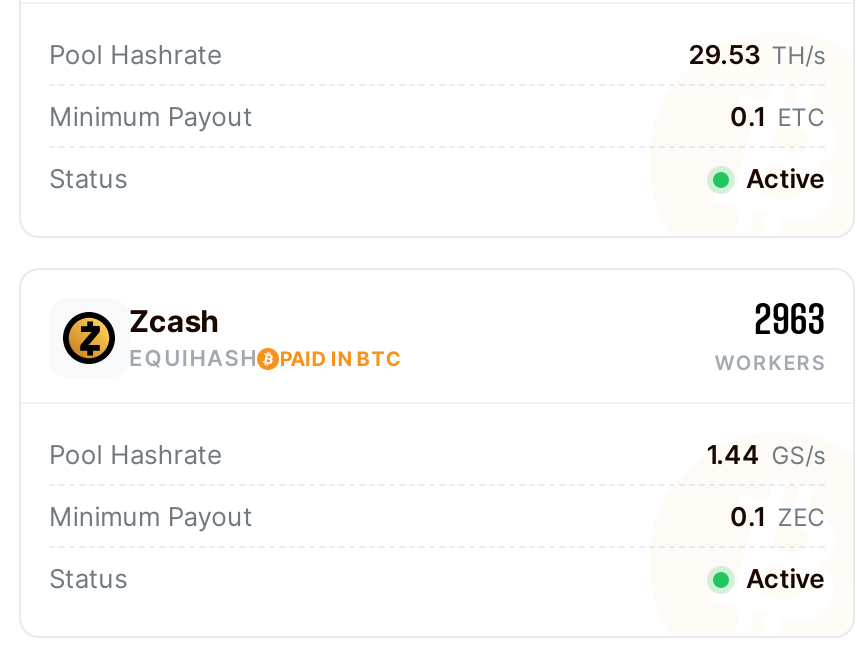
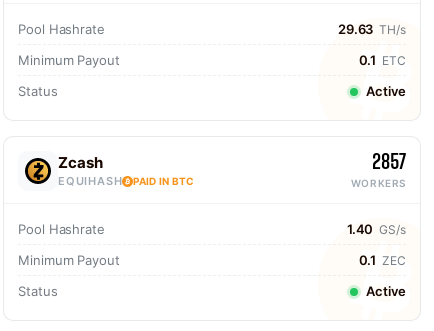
[689,38,825,70] 29.53 TH/s -> [338,21,406,37] 29.63 TH/s
[754,300,825,344] 2963 -> [372,152,406,174] 2857
[706,438,825,470] 1.44 GS/s -> [347,221,406,237] 1.40 GS/s

